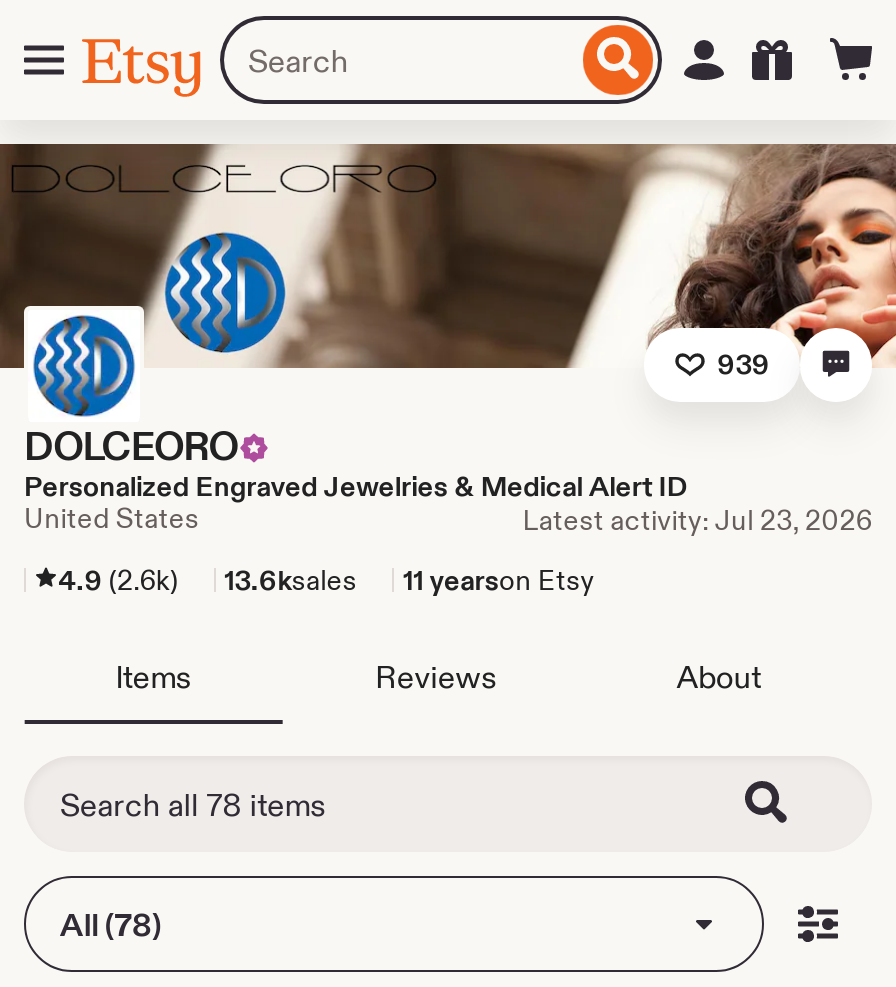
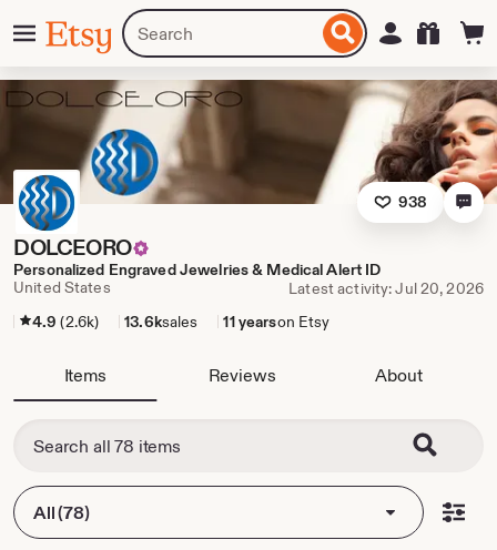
[717,346,770,382] 939 -> [398,192,427,212] 938
[522,502,872,538] Latest activity: Jul 23, 2026 -> [289,278,484,298] Latest activity: Jul 20, 2026

